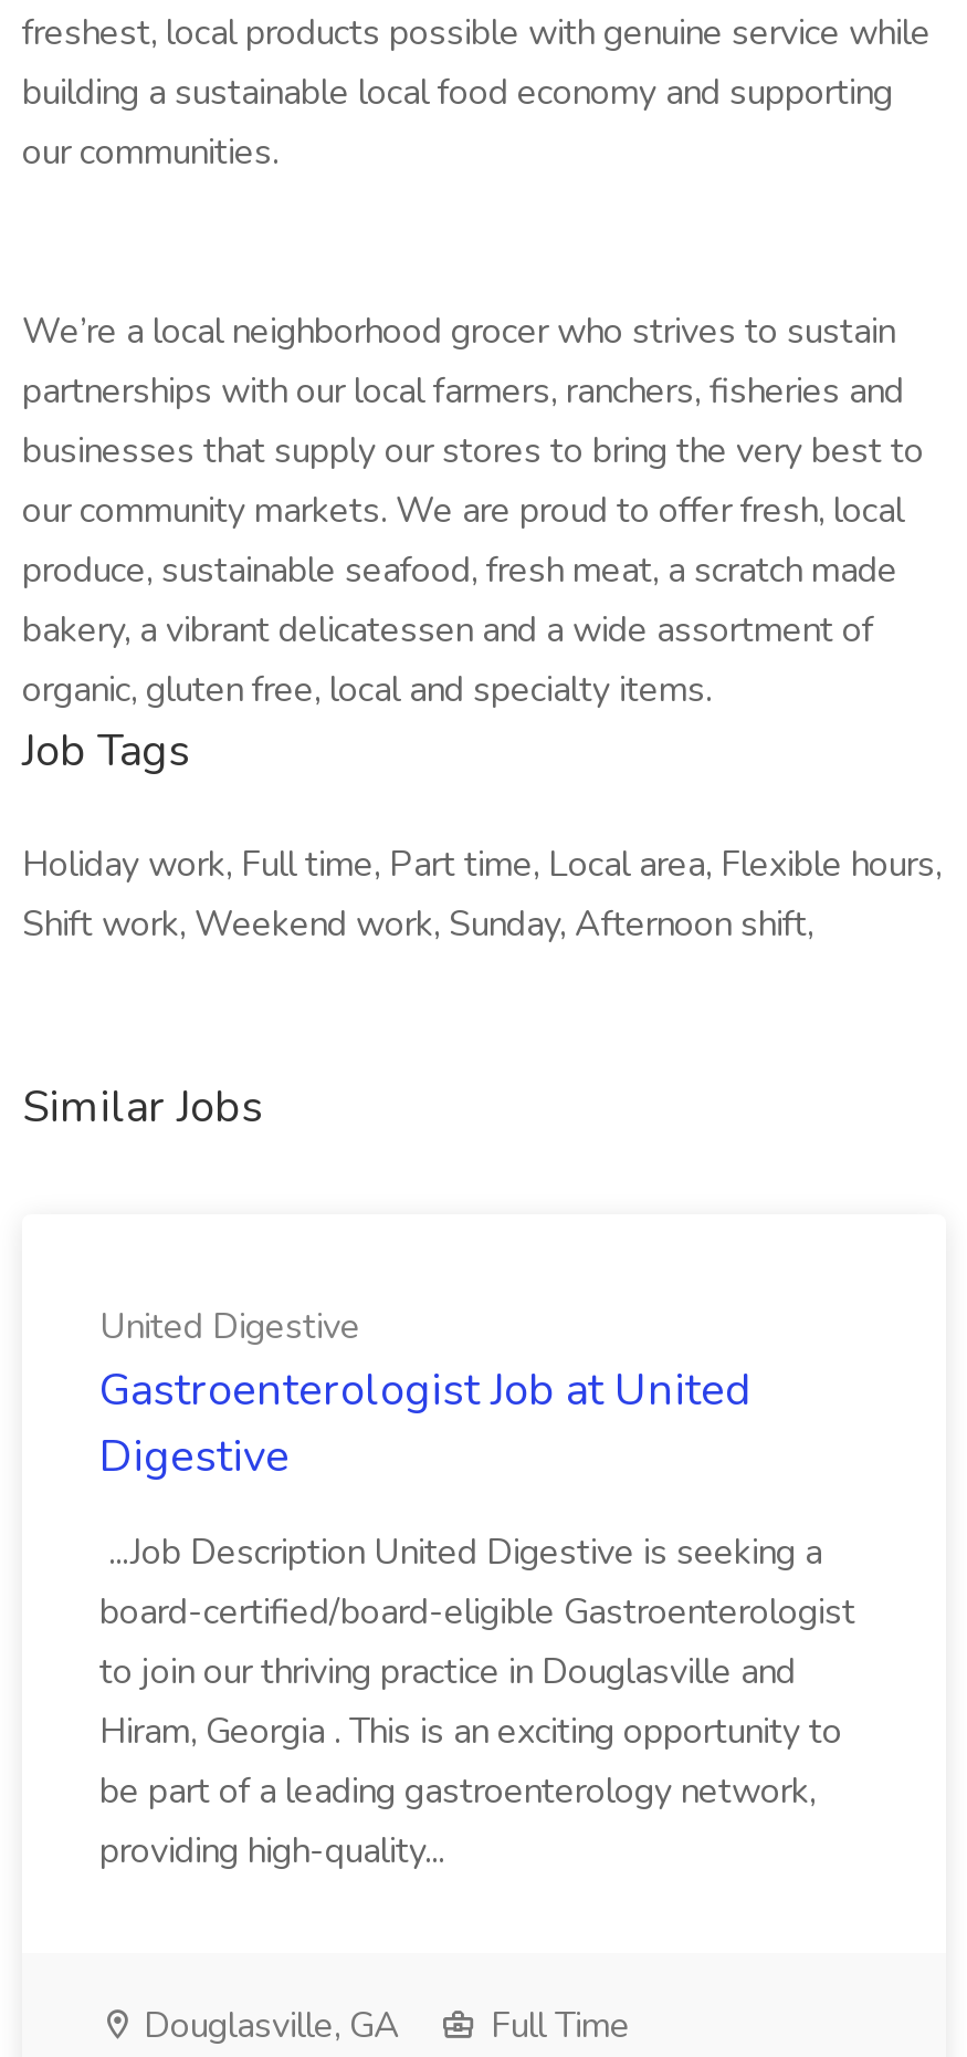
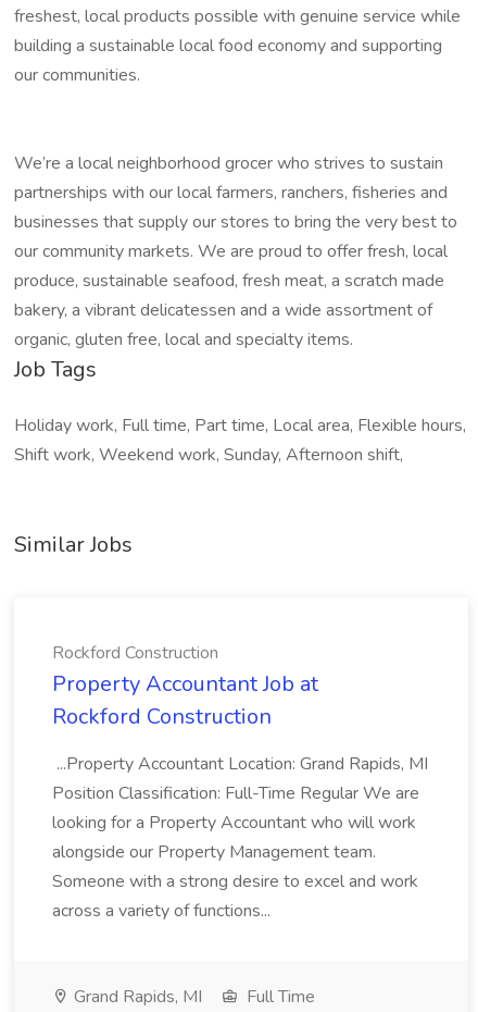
[99,1303,751,1486] United Digestive | Gastroenterologist Job at United | Digestive -> [52,641,318,731] Rockford Construction | Property Accountant Job at | Rockford Construction
[99,1528,855,1876] ...Job Description United Digestive is seeking a | board-certified/board-eligible Gastroenterologist | to join our thriving practice in Douglasville and | Hiram, Georgia . This is an exciting opportunity to | be part of a leading gastroenterology network, | providing high-quality... -> [52,752,428,923] ...Property Accountant Location: Grand Rapids, MI | Position Classification: Full-Time Regular We are | looking for a Property Accountant who will work | alongside our Property Management team. | Someone with a strong desire to excel and work | across a variety of functions...
[135,2002,400,2050] Douglasville, GA -> [70,985,202,1009] Grand Rapids, MI

